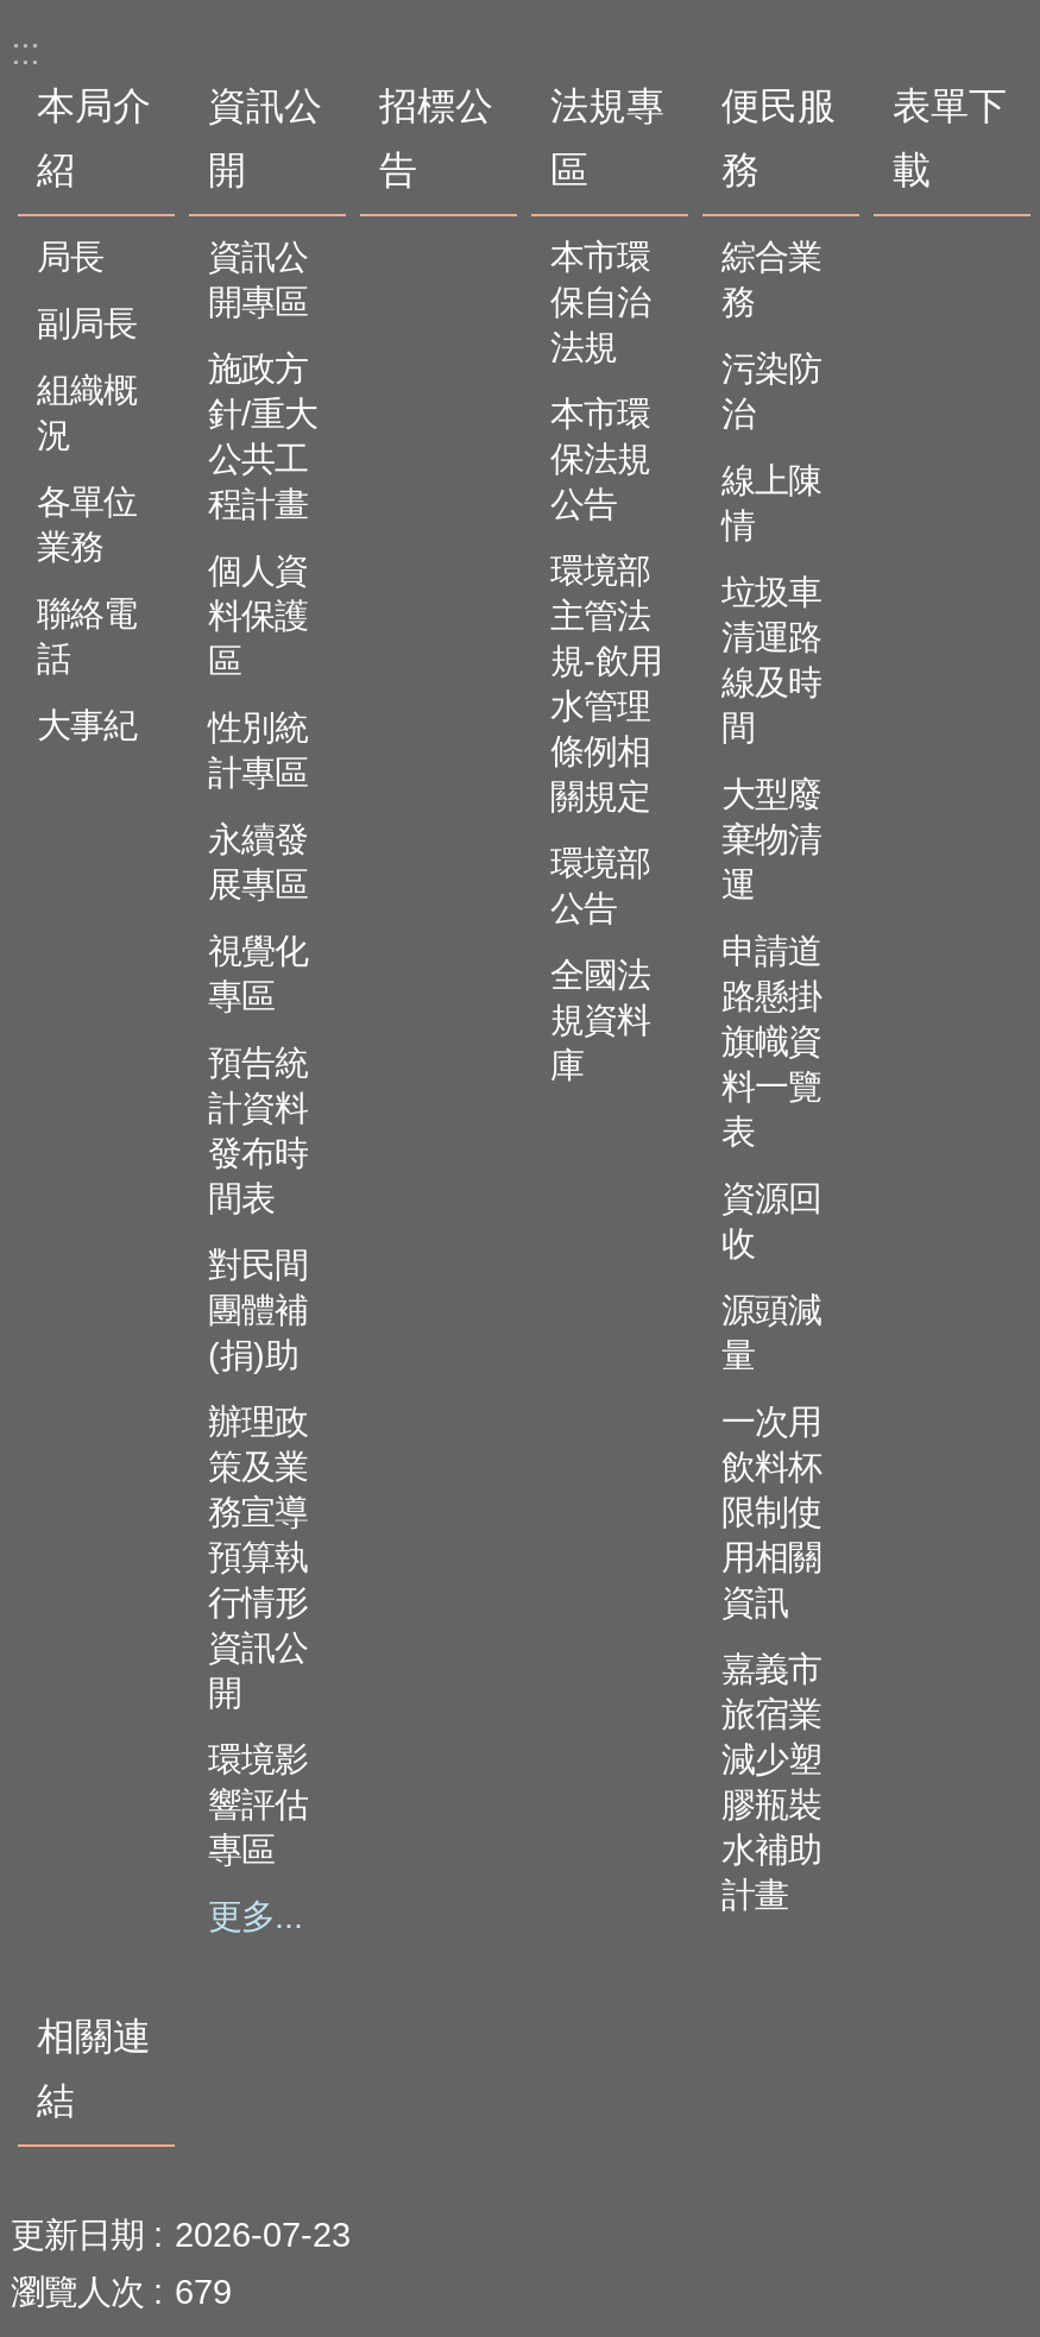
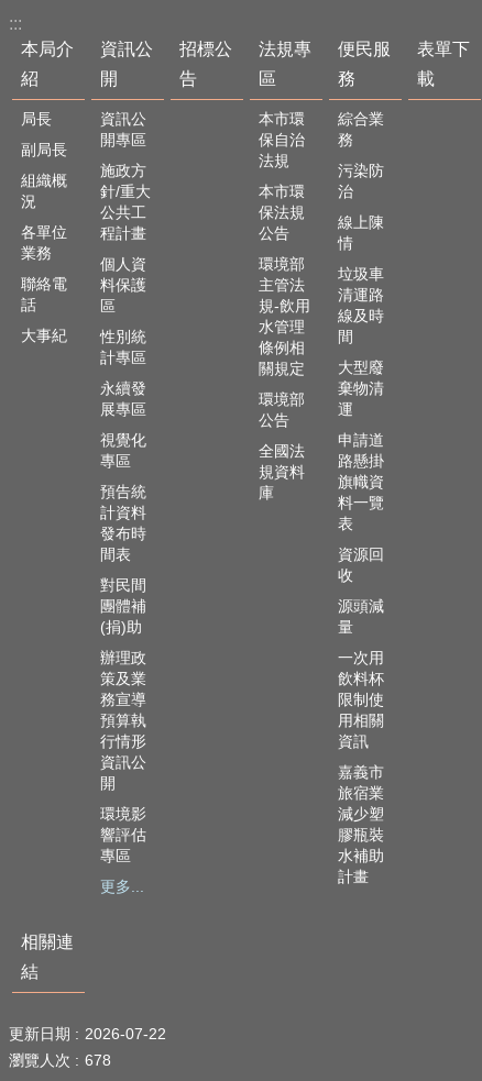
[11,2216,351,2254] 更新日期 2026-07-23 -> [9,1025,166,1043] 更新日期 2026-07-22
[175,2273,232,2311] 679 -> [85,1051,111,1069] 678

